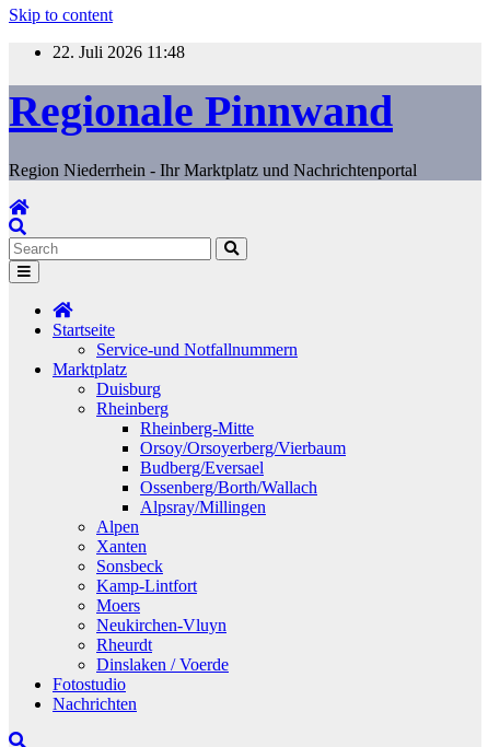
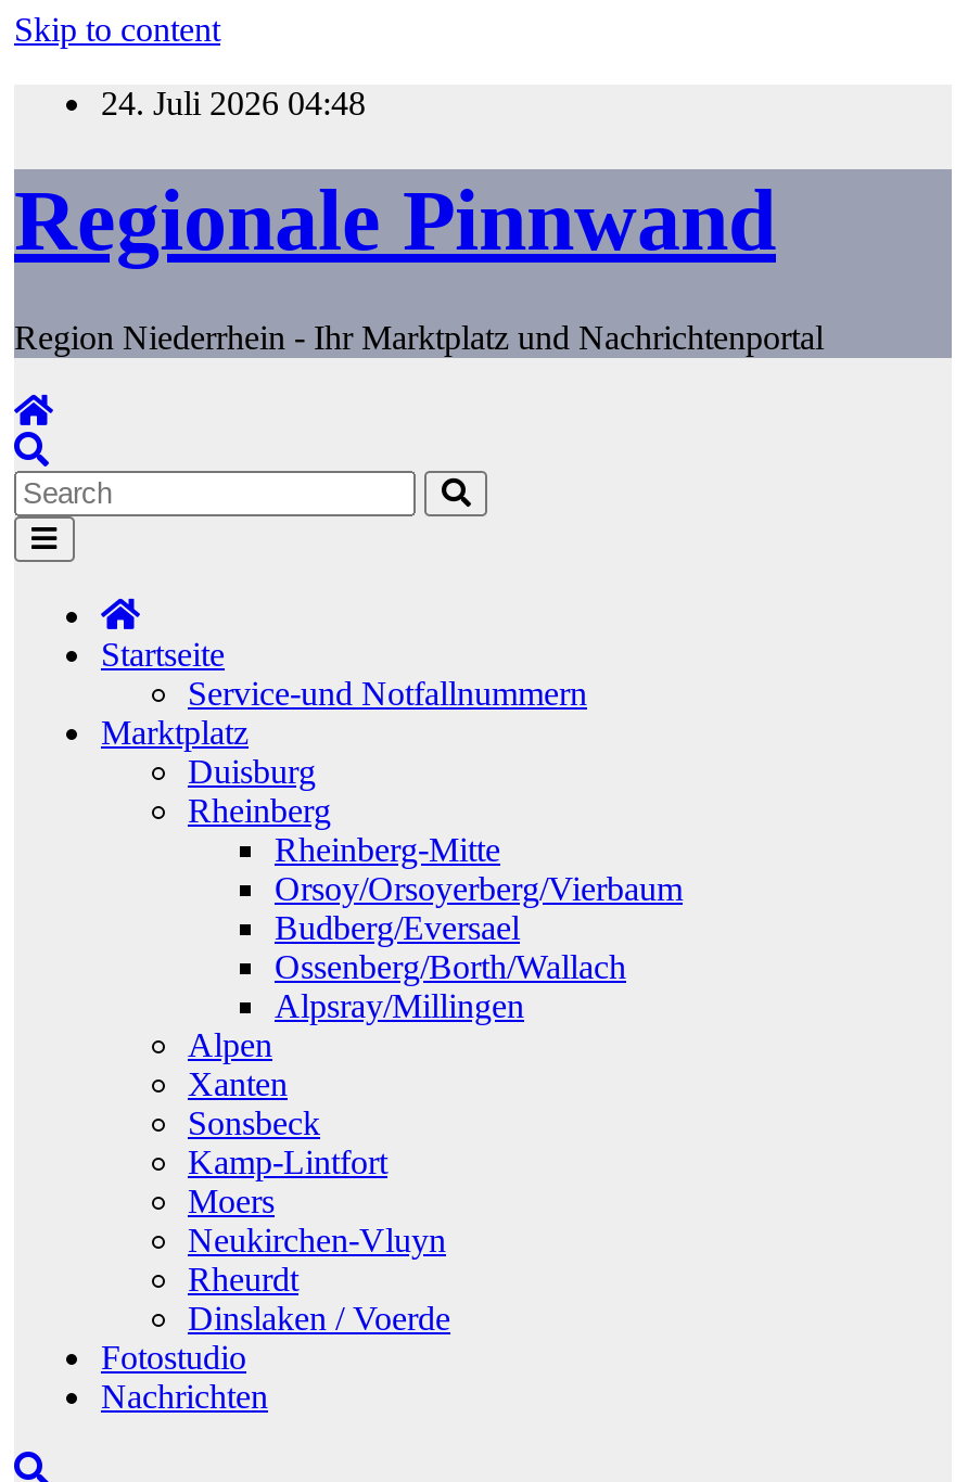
[53,43,185,61] 22. Juli 2026 11:48 -> [101,85,366,122] 24. Juli 2026 04:48

